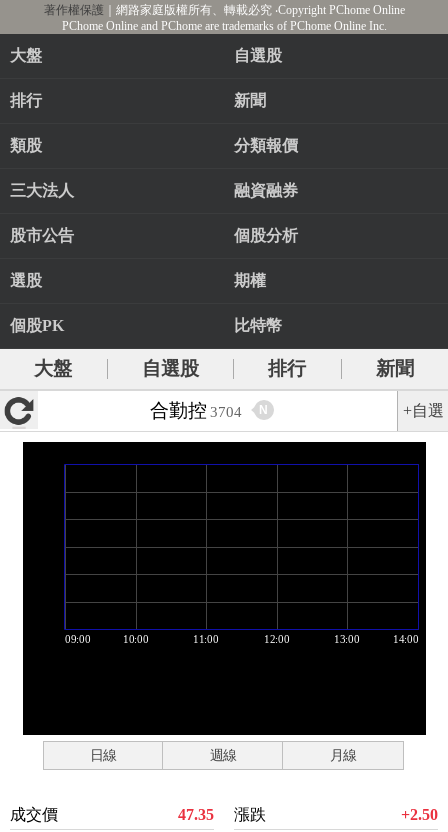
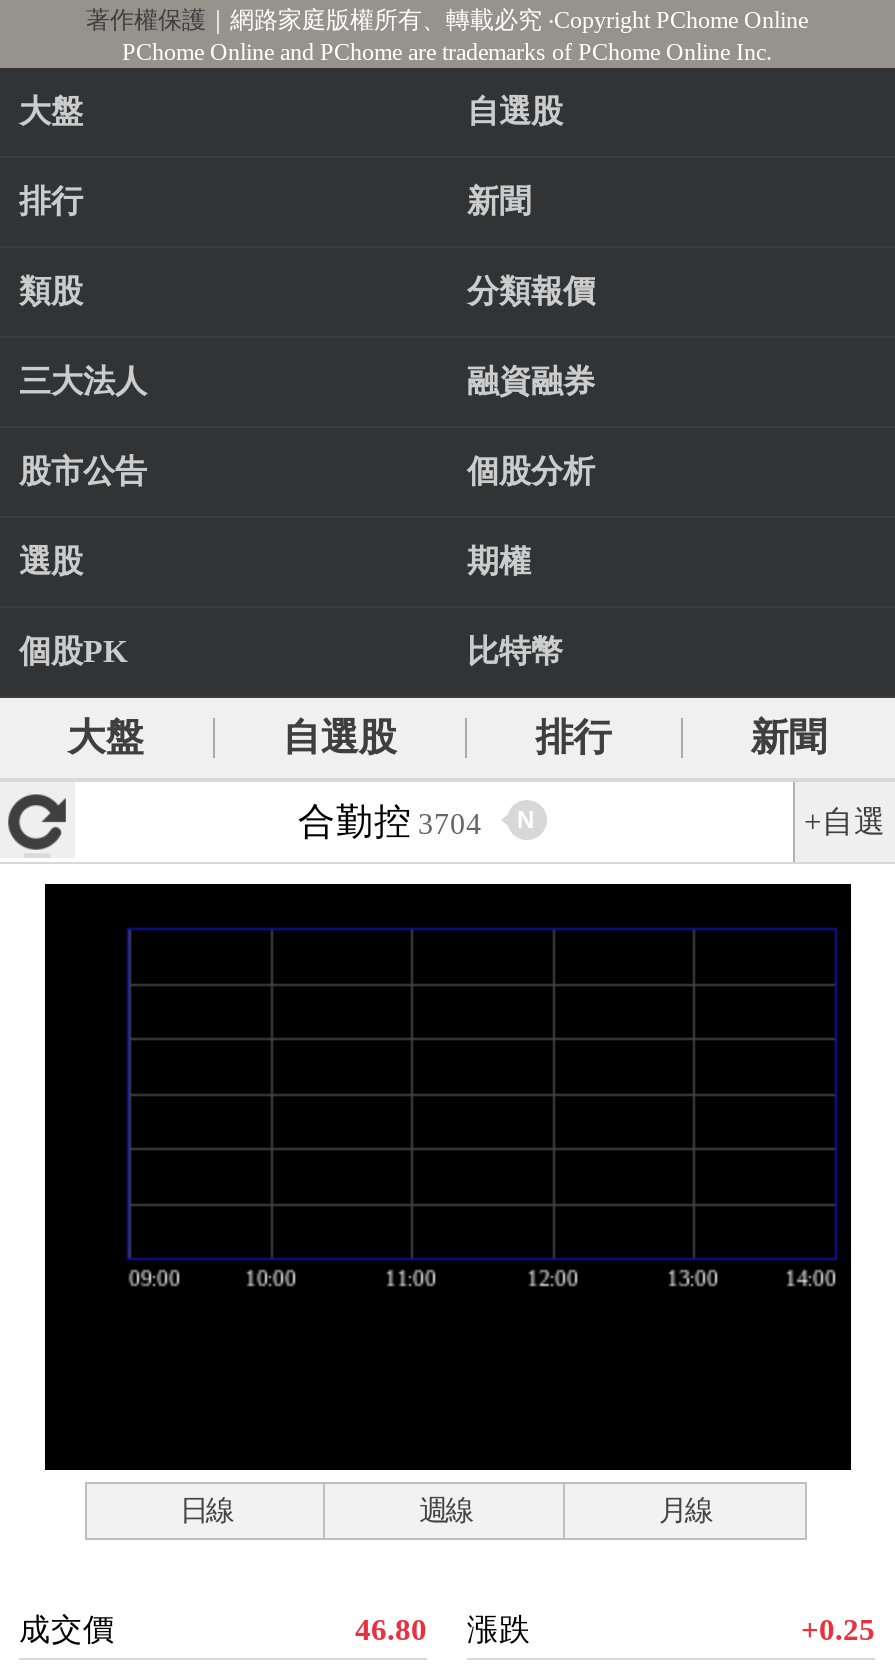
[178,806,266,823] 47.35 漲跌 -> [355,1612,531,1646] 46.80 漲跌
[401,806,438,823] +2.50 -> [801,1612,875,1646] +0.25

